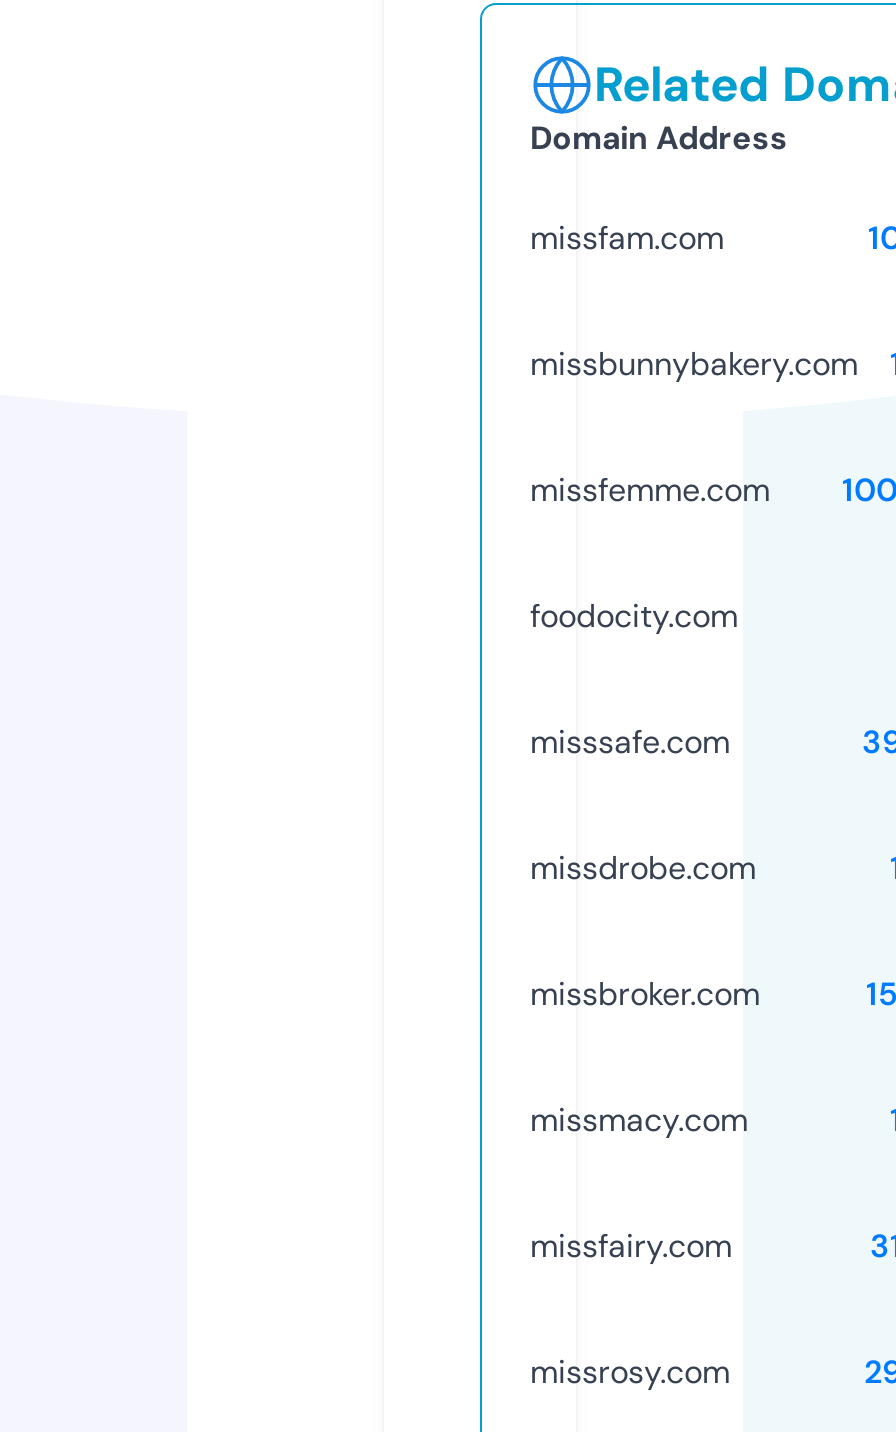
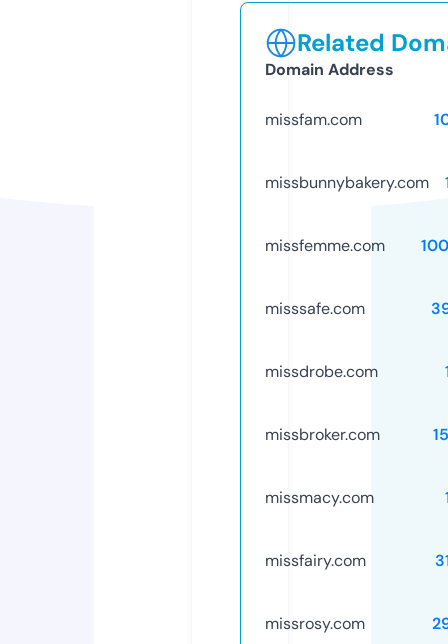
[530,595,738,637] foodocity.com -> none

